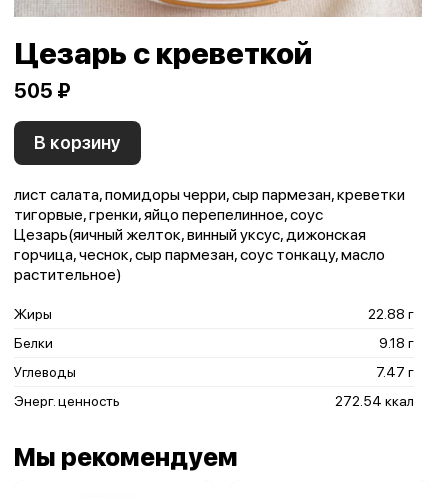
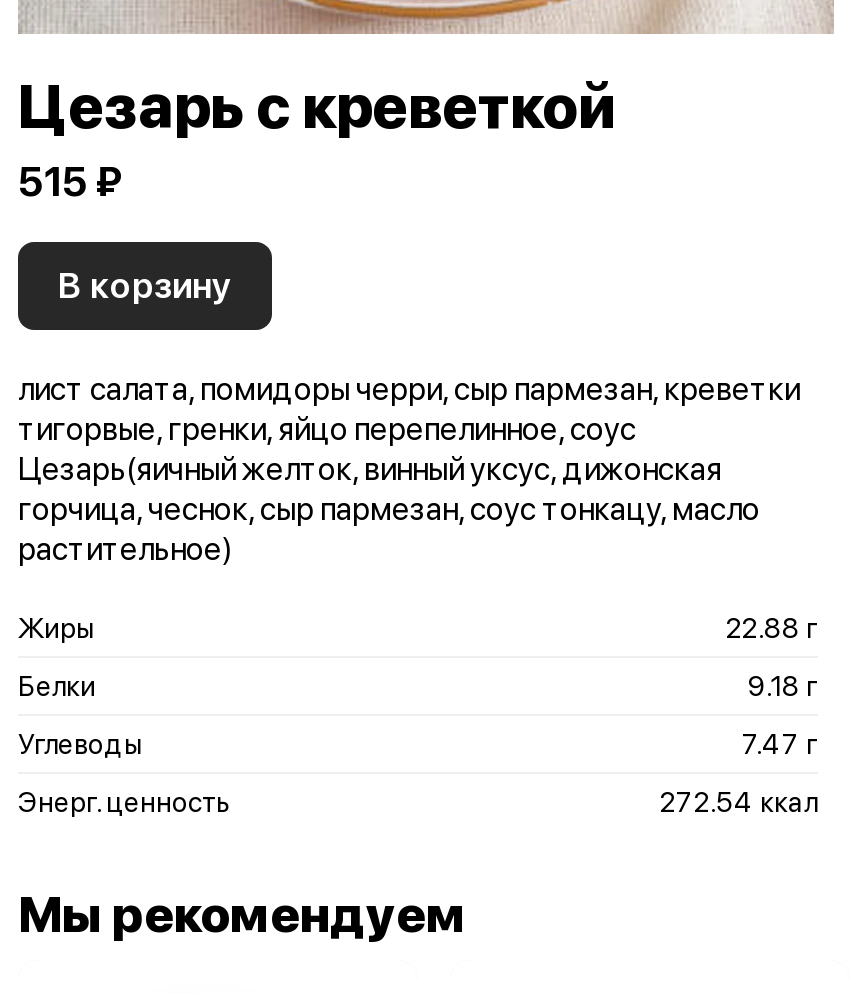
[14,79,71,103] 505 ₽ -> [18,158,124,206] 515 ₽

